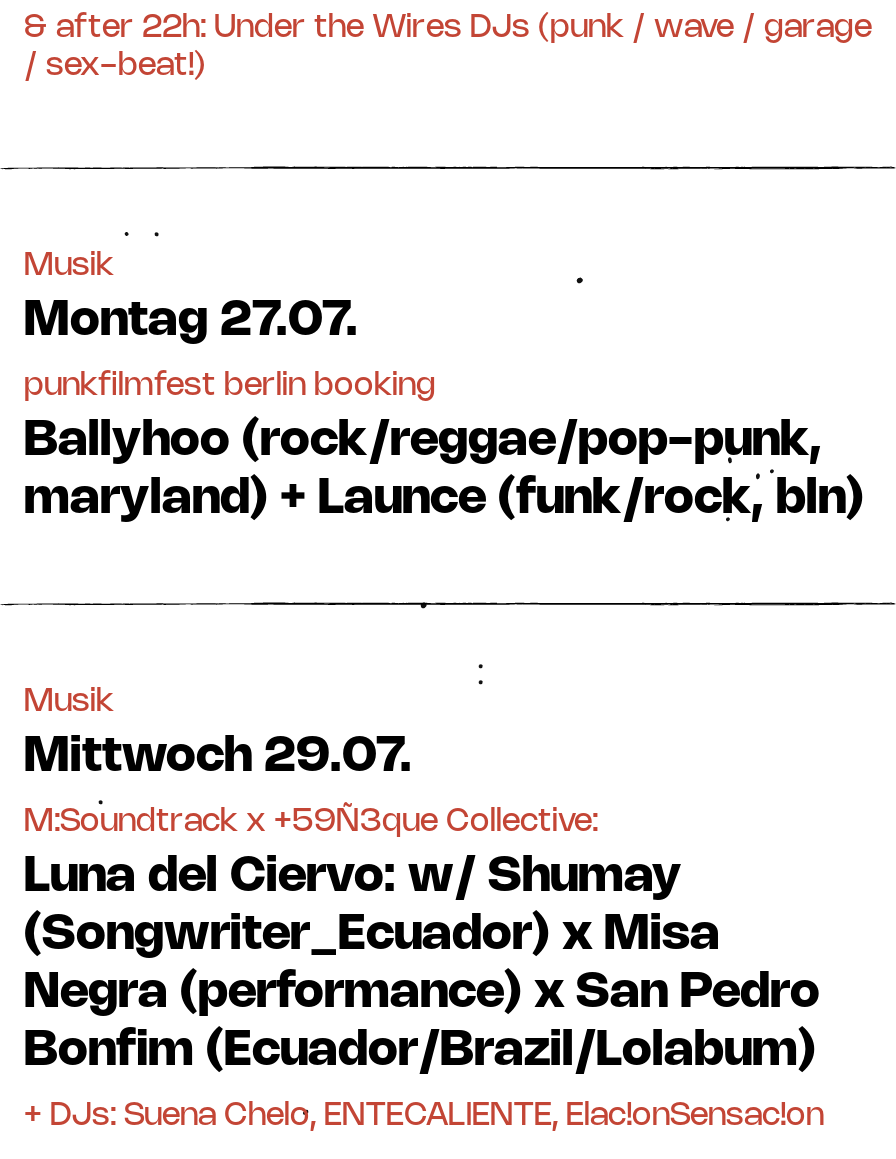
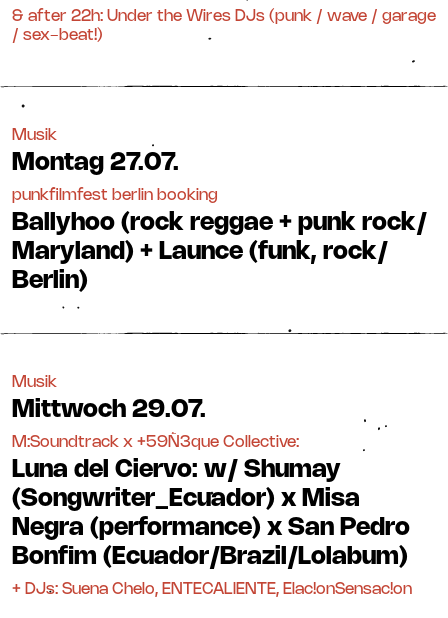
[24,419,864,523] Ballyhoo (rock/reggae/pop-punk, | maryland) + Launce (funk/rock, bln) -> [12,212,427,293] Ballyhoo (rock reggae + punk rock/ | Maryland) + Launce (funk, rock/ | Berlin)

